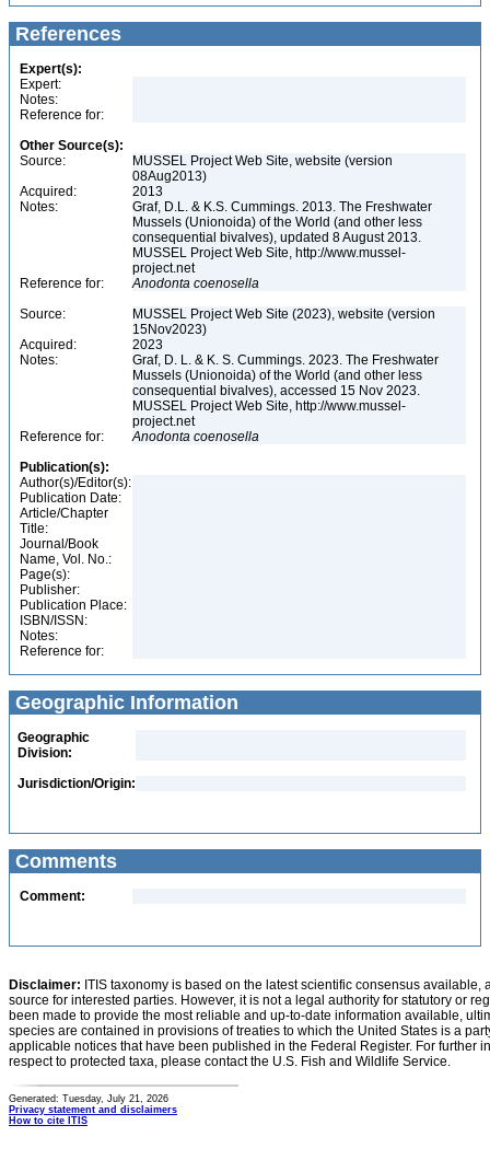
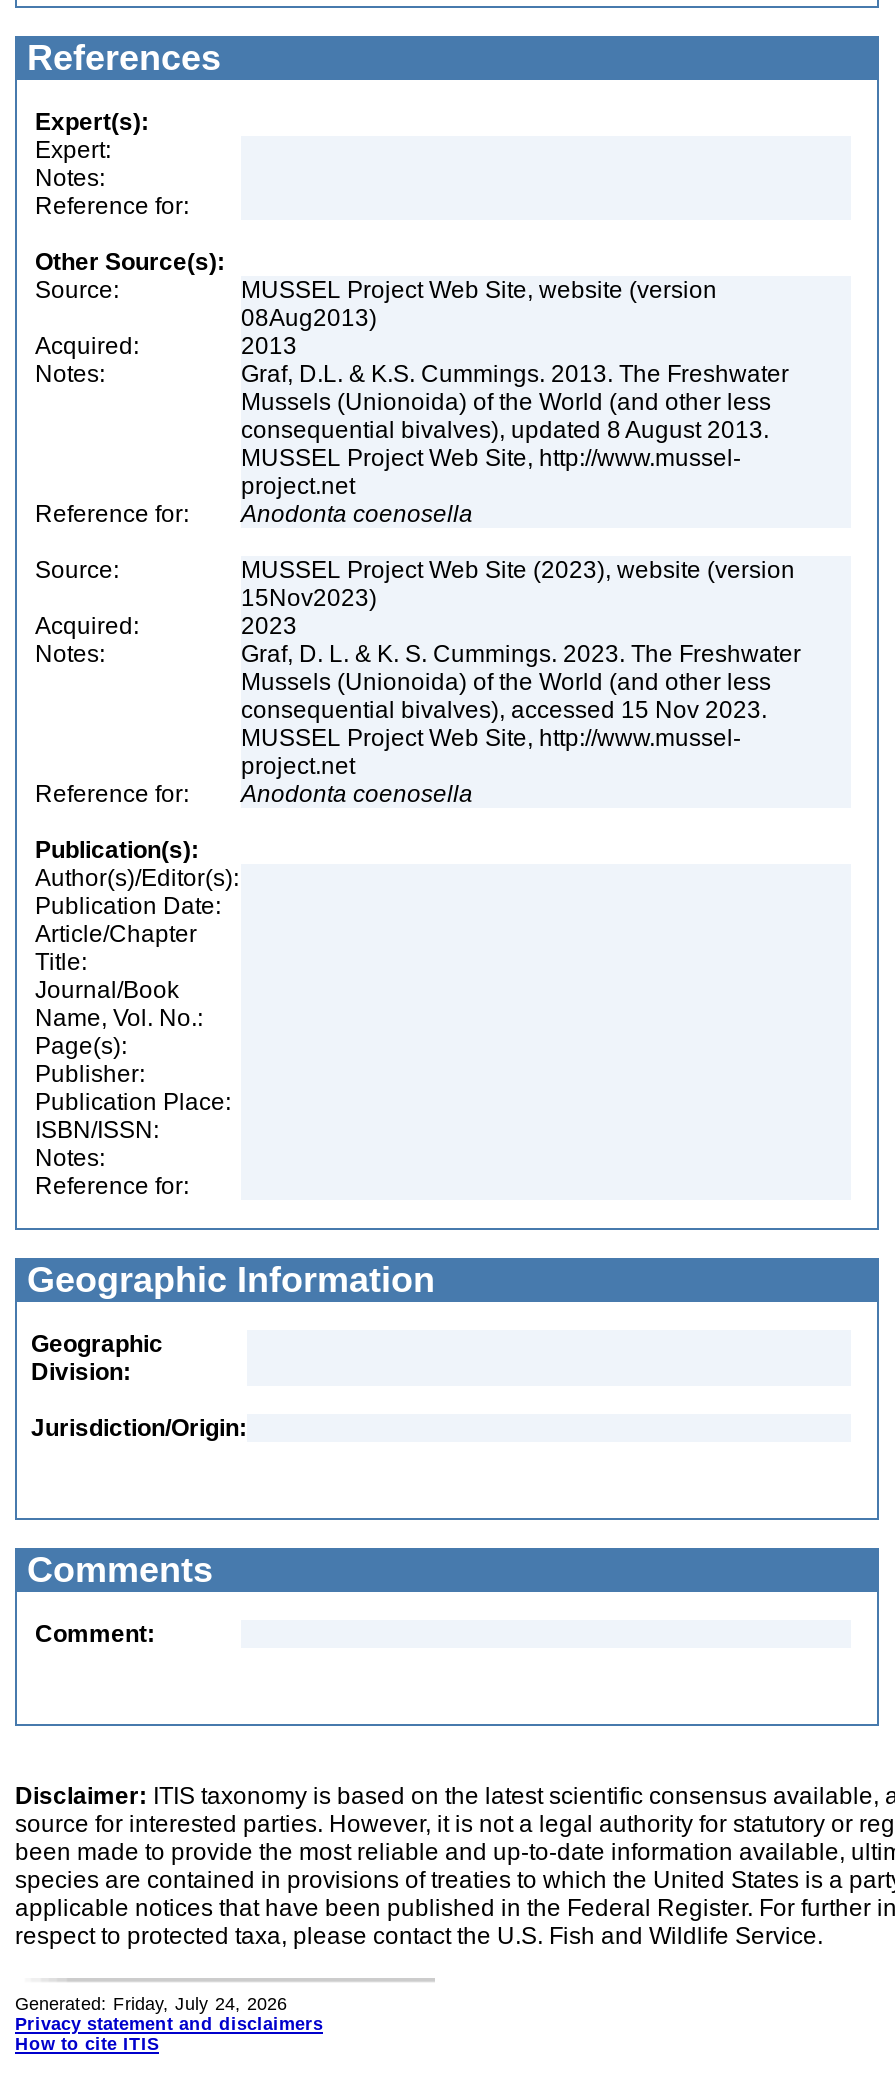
[9,1093,168,1104] Generated: Tuesday, July 21, 2026 -> [15,1994,287,2014] Generated: Friday, July 24, 2026

